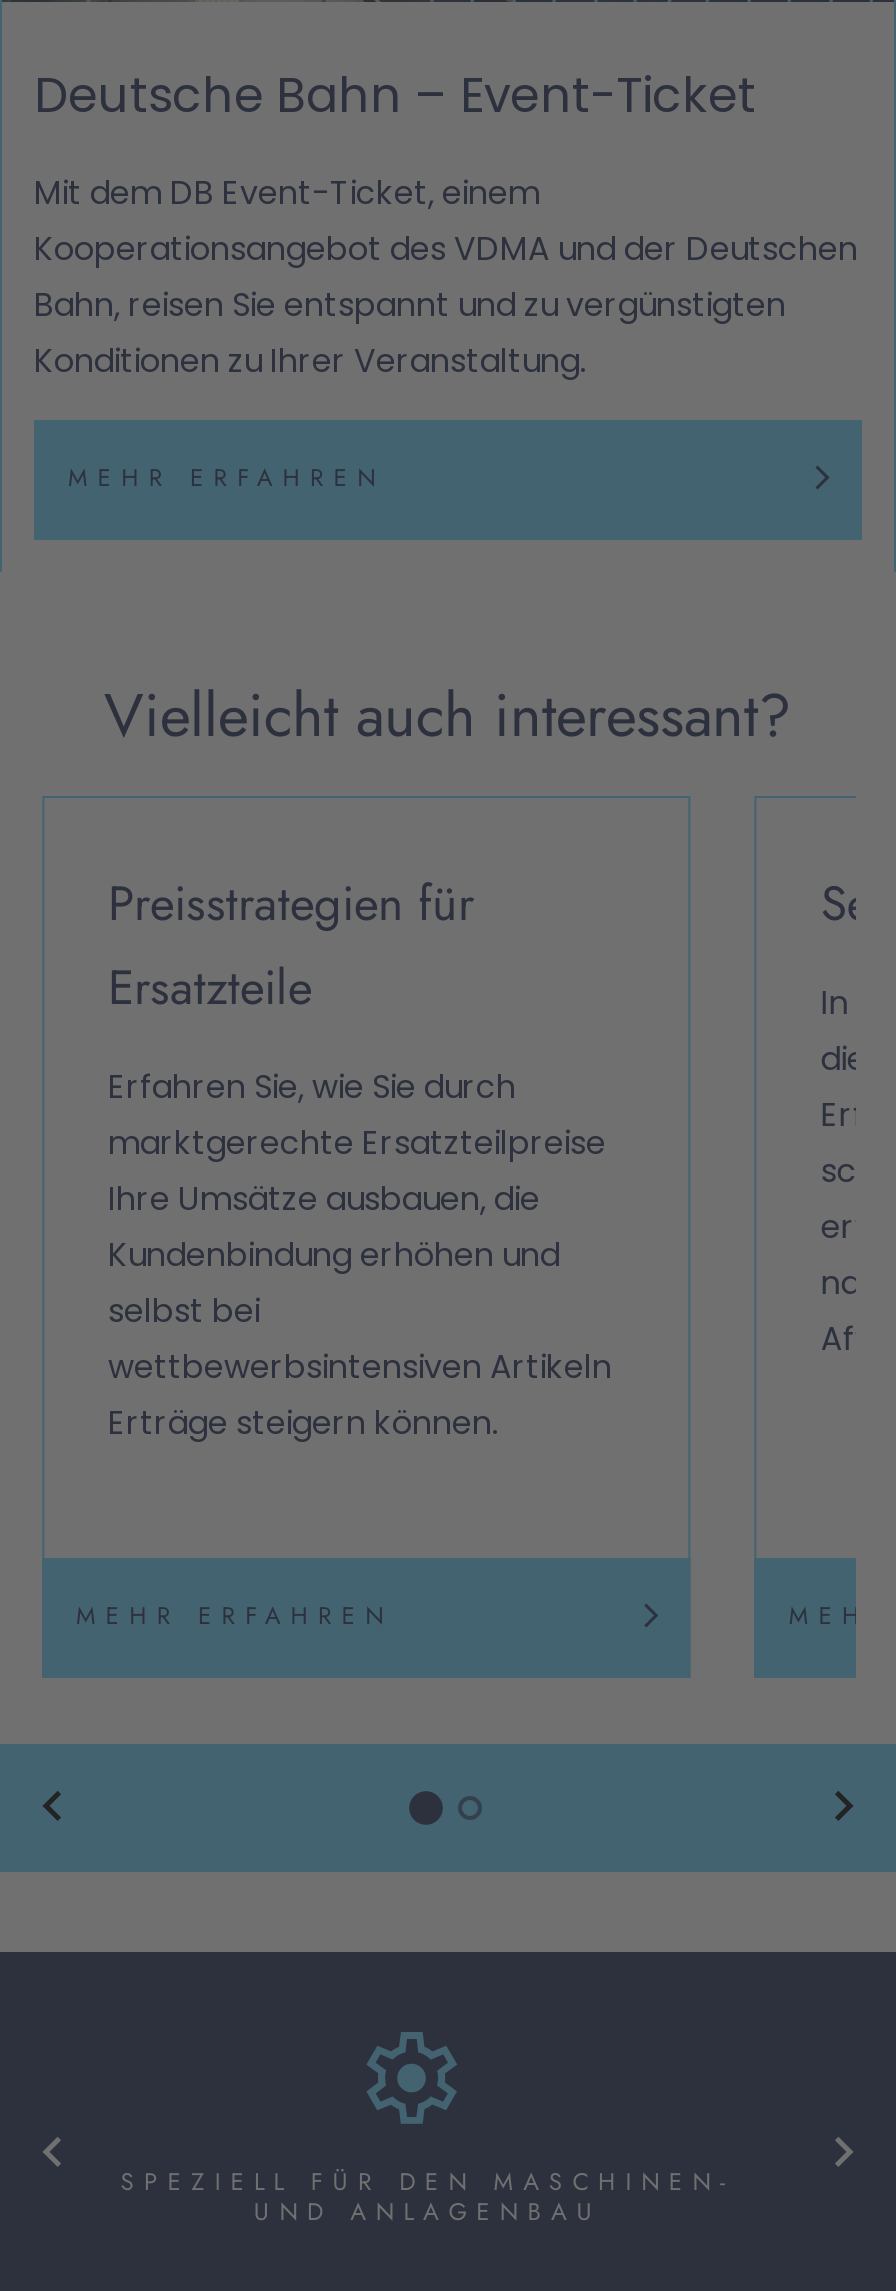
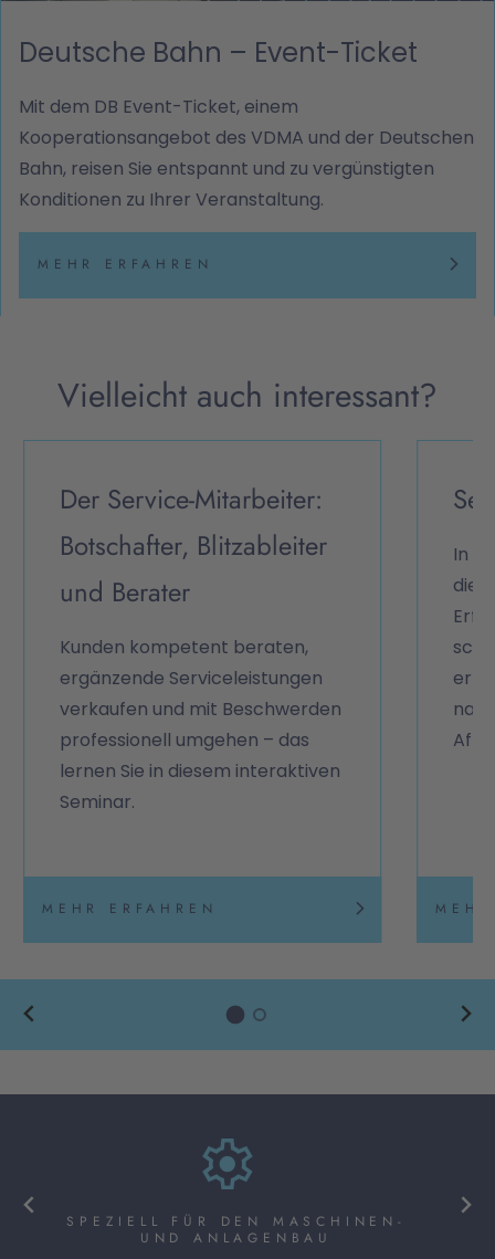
[108,868,474,1022] Preisstrategien für | Ersatzteile -> [60,480,327,611] Der Service-Mitarbeiter: | Botschafter, Blitzableiter | und Berater
[108,1064,612,1446] Erfahren Sie, wie Sie durch | marktgerechte Ersatzteilpreise | Ihre Umsätze ausbauen, die | Kundenbindung erhöhen und | selbst bei | wettbewerbsintensiven Artikeln | Erträge steigern können. -> [60,634,341,815] Kunden kompetent beraten, | ergänzende Serviceleistungen | verkaufen und mit Beschwerden | professionell umgehen – das | lernen Sie in diesem interaktiven | Seminar.

